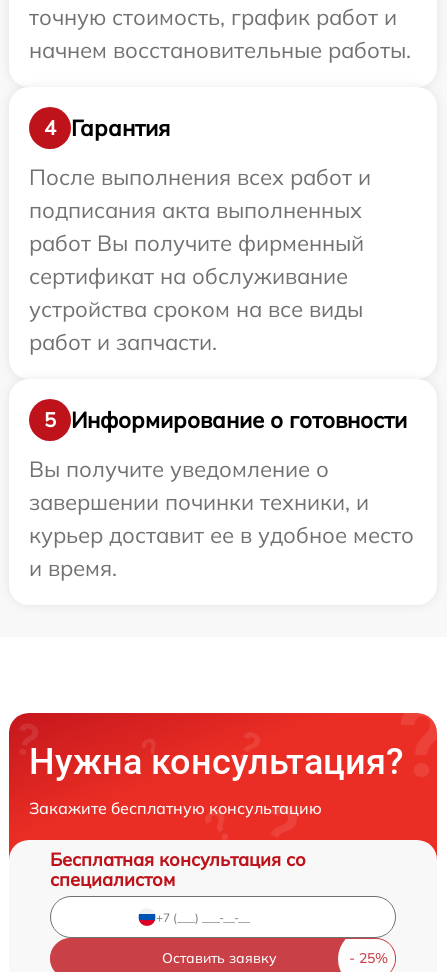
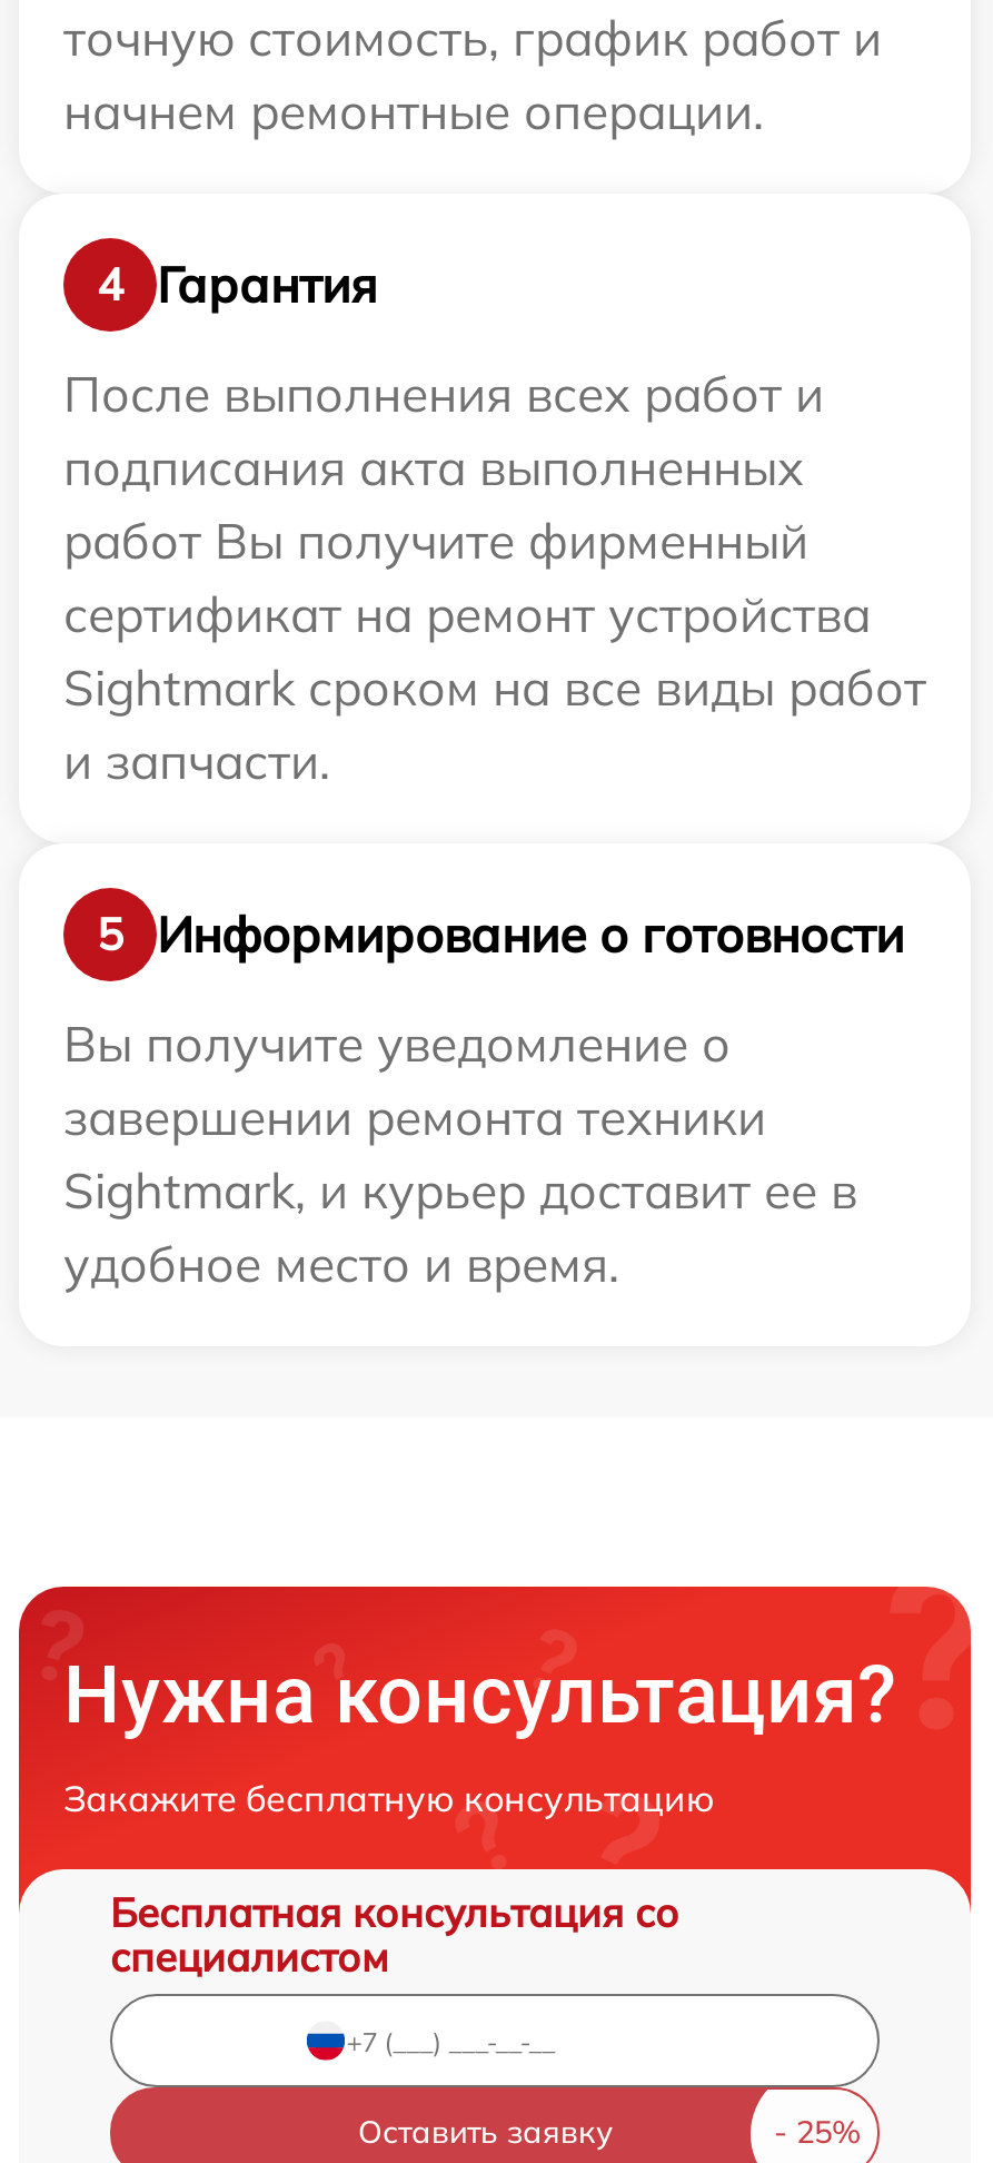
[29,36,411,64] начнем восстановительные работы. -> [63,80,764,143] начнем ремонтные операции.
[29,262,363,356] сертификат на обслуживание | устройства сроком на все виды | работ и запчасти. -> [63,583,926,792] сертификат на ремонт устройства | Sightmark сроком на все виды работ | и запчасти.
[29,488,414,582] завершении починки техники, и | курьер доставит ее в удобное место | и время. -> [63,1086,857,1295] завершении ремонта техники | Sightmark, и курьер доставит ее в | удобное место и время.

